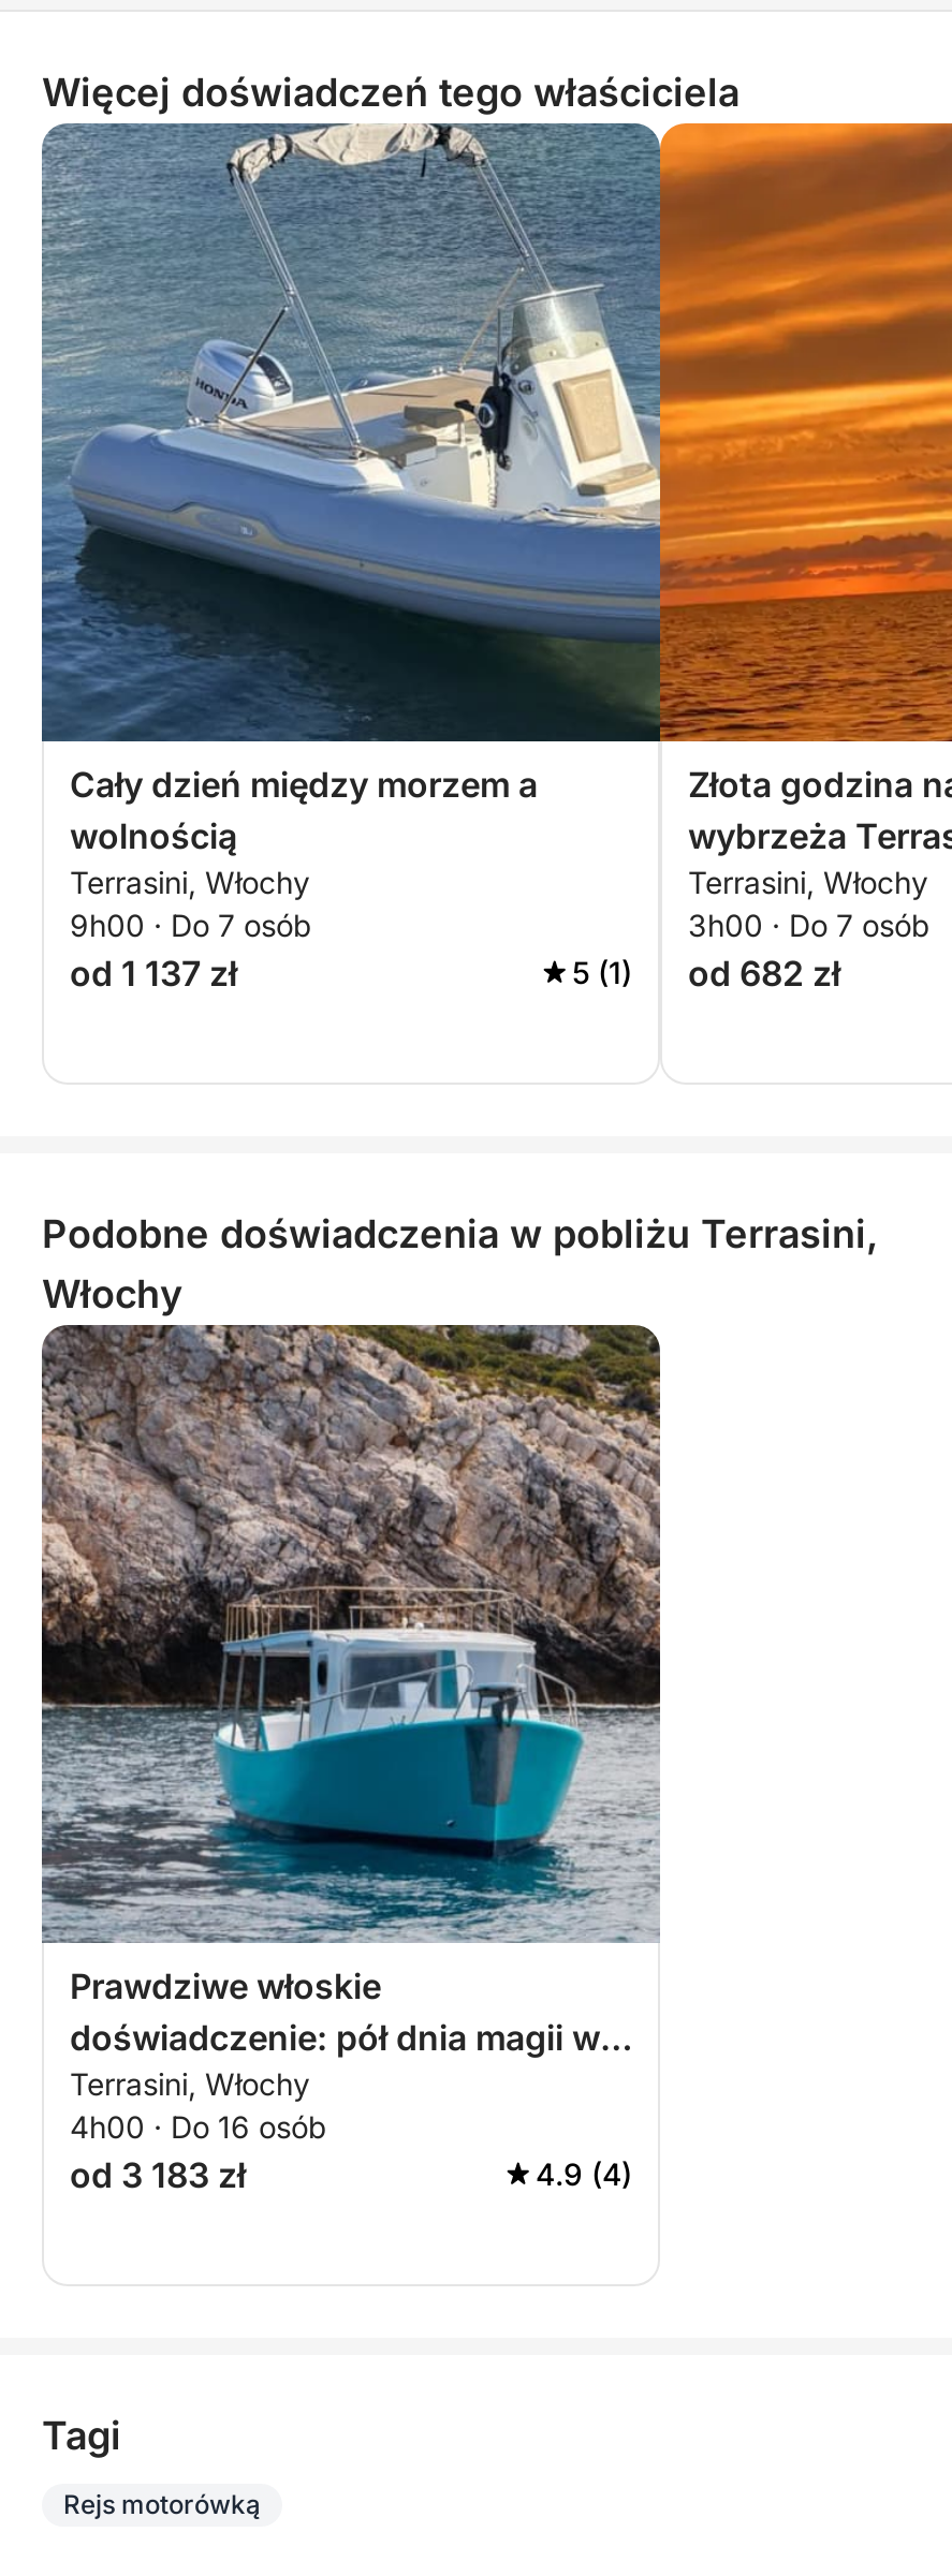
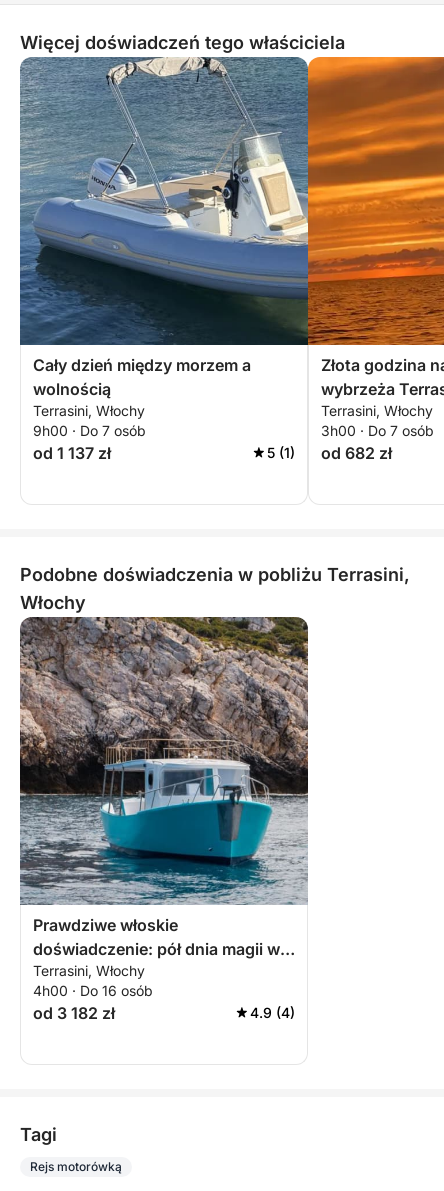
[70,2153,246,2196] od 3 183 zł -> [33,1003,115,1023] od 3 182 zł

